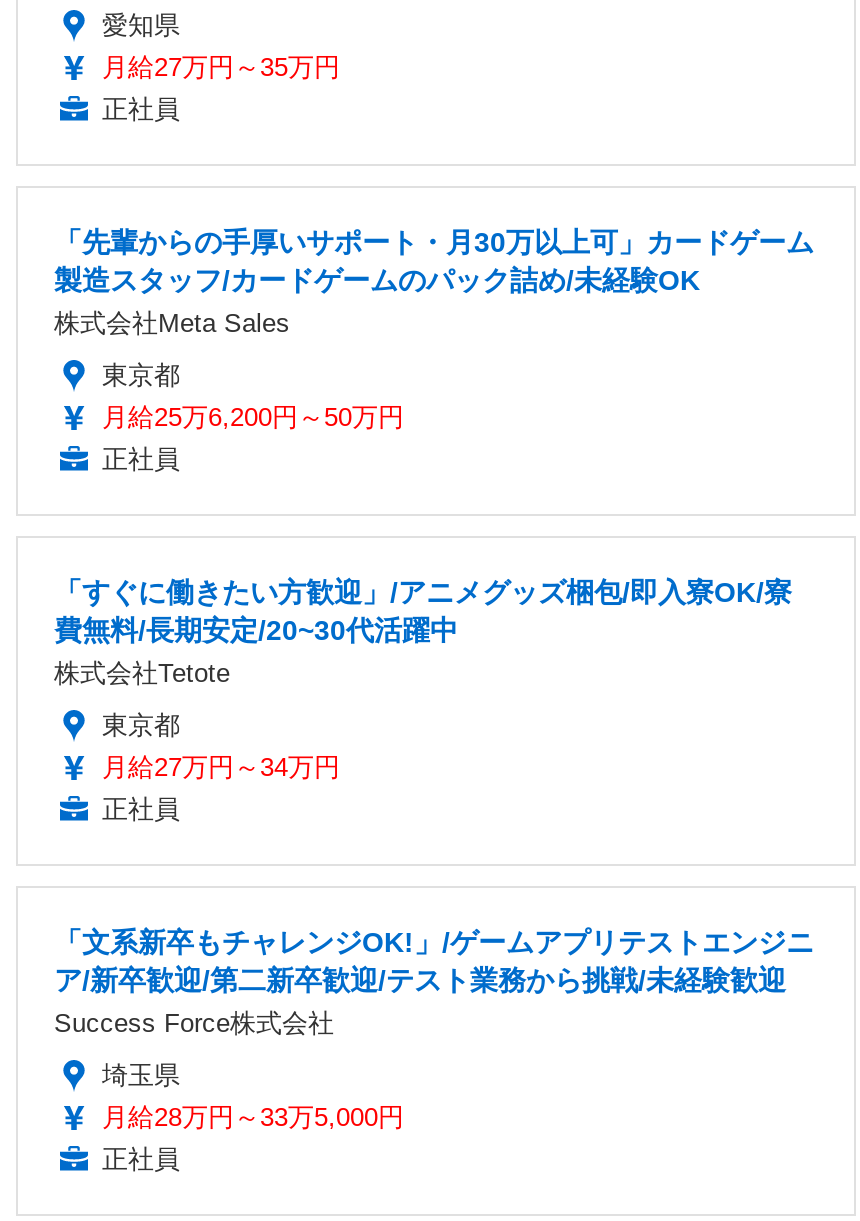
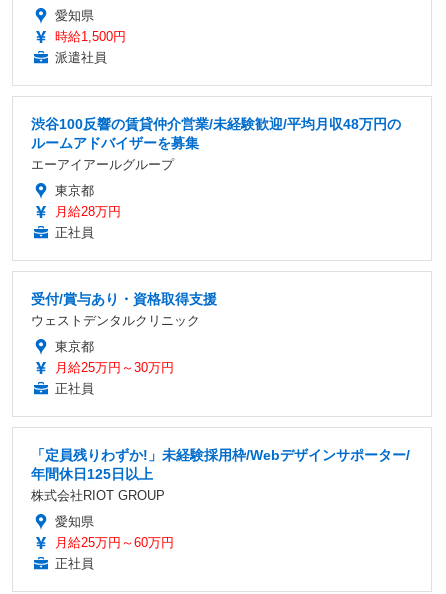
[102,51,340,123] 月給27万円～35万円 | 正社員 -> [55,29,126,65] 時給1,500円 | 派遣社員
[54,225,814,337] 「先輩からの手厚いサポート・月30万以上可」カードゲーム | 製造スタッフ/カードゲームのパック詰め/未経験OK | 株式会社Meta Sales -> [31,116,401,172] 渋谷100反響の賃貸仲介営業/未経験歓迎/平均月収48万円の | ルームアドバイザーを募集 | エーアイアールグループ
[102,401,404,431] 月給25万6,200円～50万円 -> [55,204,121,219] 月給28万円
[54,575,792,687] 「すぐに働きたい方歓迎」/アニメグッズ梱包/即入寮OK/寮 | 費無料/長期安定/20~30代活躍中 | 株式会社Tetote -> [31,291,217,328] 受付/賞与あり・資格取得支援 | ウェストデンタルクリニック
[102,751,340,781] 月給27万円～34万円 -> [55,360,174,375] 月給25万円～30万円
[54,925,814,1037] 「文系新卒もチャレンジOK!」/ゲームアプリテストエンジニ | ア/新卒歓迎/第二新卒歓迎/テスト業務から挑戦/未経験歓迎 | Success Force株式会社 -> [31,447,410,503] 「定員残りわずか!」未経験採用枠/Webデザインサポーター/ | 年間休日125日以上 | 株式会社RIOT GROUP
[102,1059,404,1131] 埼玉県 | 月給28万円～33万5,000円 -> [55,514,174,550] 愛知県 | 月給25万円～60万円

